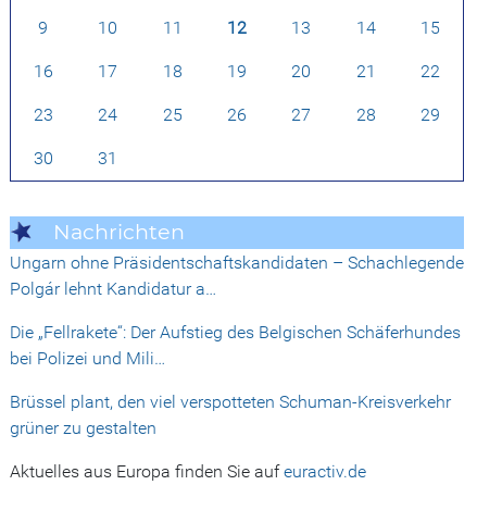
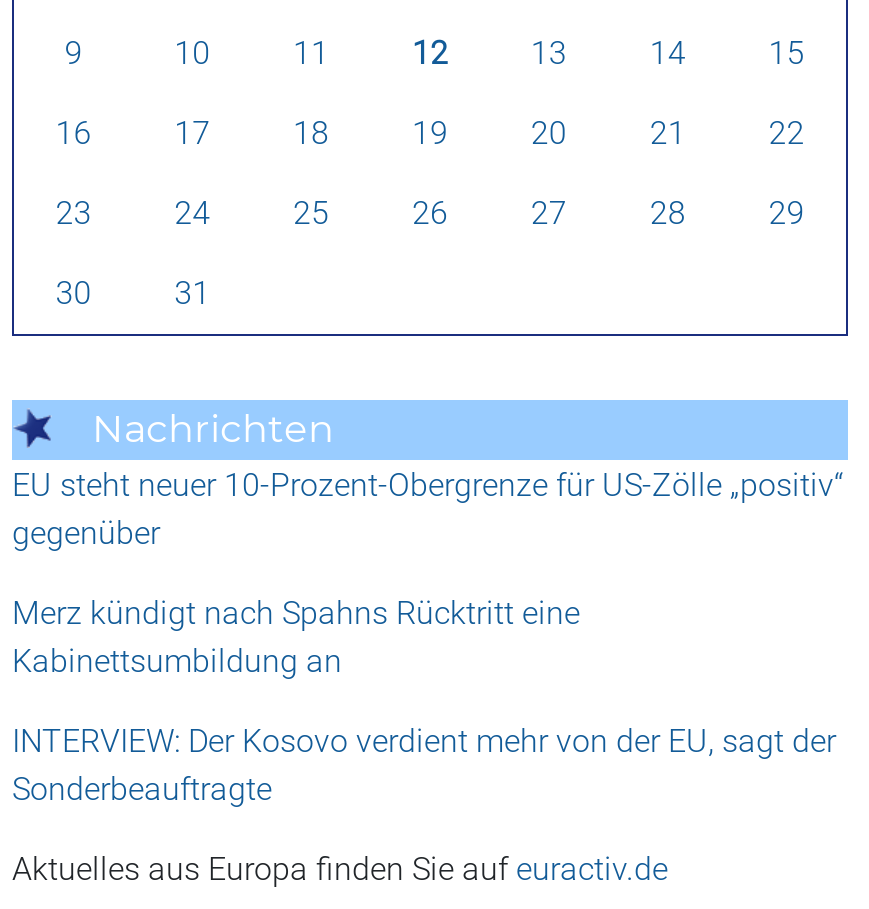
[10,253,464,299] Ungarn ohne Präsidentschaftskandidaten – Schachlegende | Polgár lehnt Kandidatur a… -> [12,467,844,553] EU steht neuer 10-Prozent-Obergrenze für US-Zölle „positiv“ | gegenüber
[10,322,461,369] Die „Fellrakete“: Der Aufstieg des Belgischen Schäferhundes | bei Polizei und Mili… -> [12,595,580,681] Merz kündigt nach Spahns Rücktritt eine | Kabinettsumbildung an
[10,392,451,439] Brüssel plant, den viel verspotteten Schuman-Kreisverkehr | grüner zu gestalten -> [12,723,836,809] INTERVIEW: Der Kosovo verdient mehr von der EU, sagt der | Sonderbeauftragte

